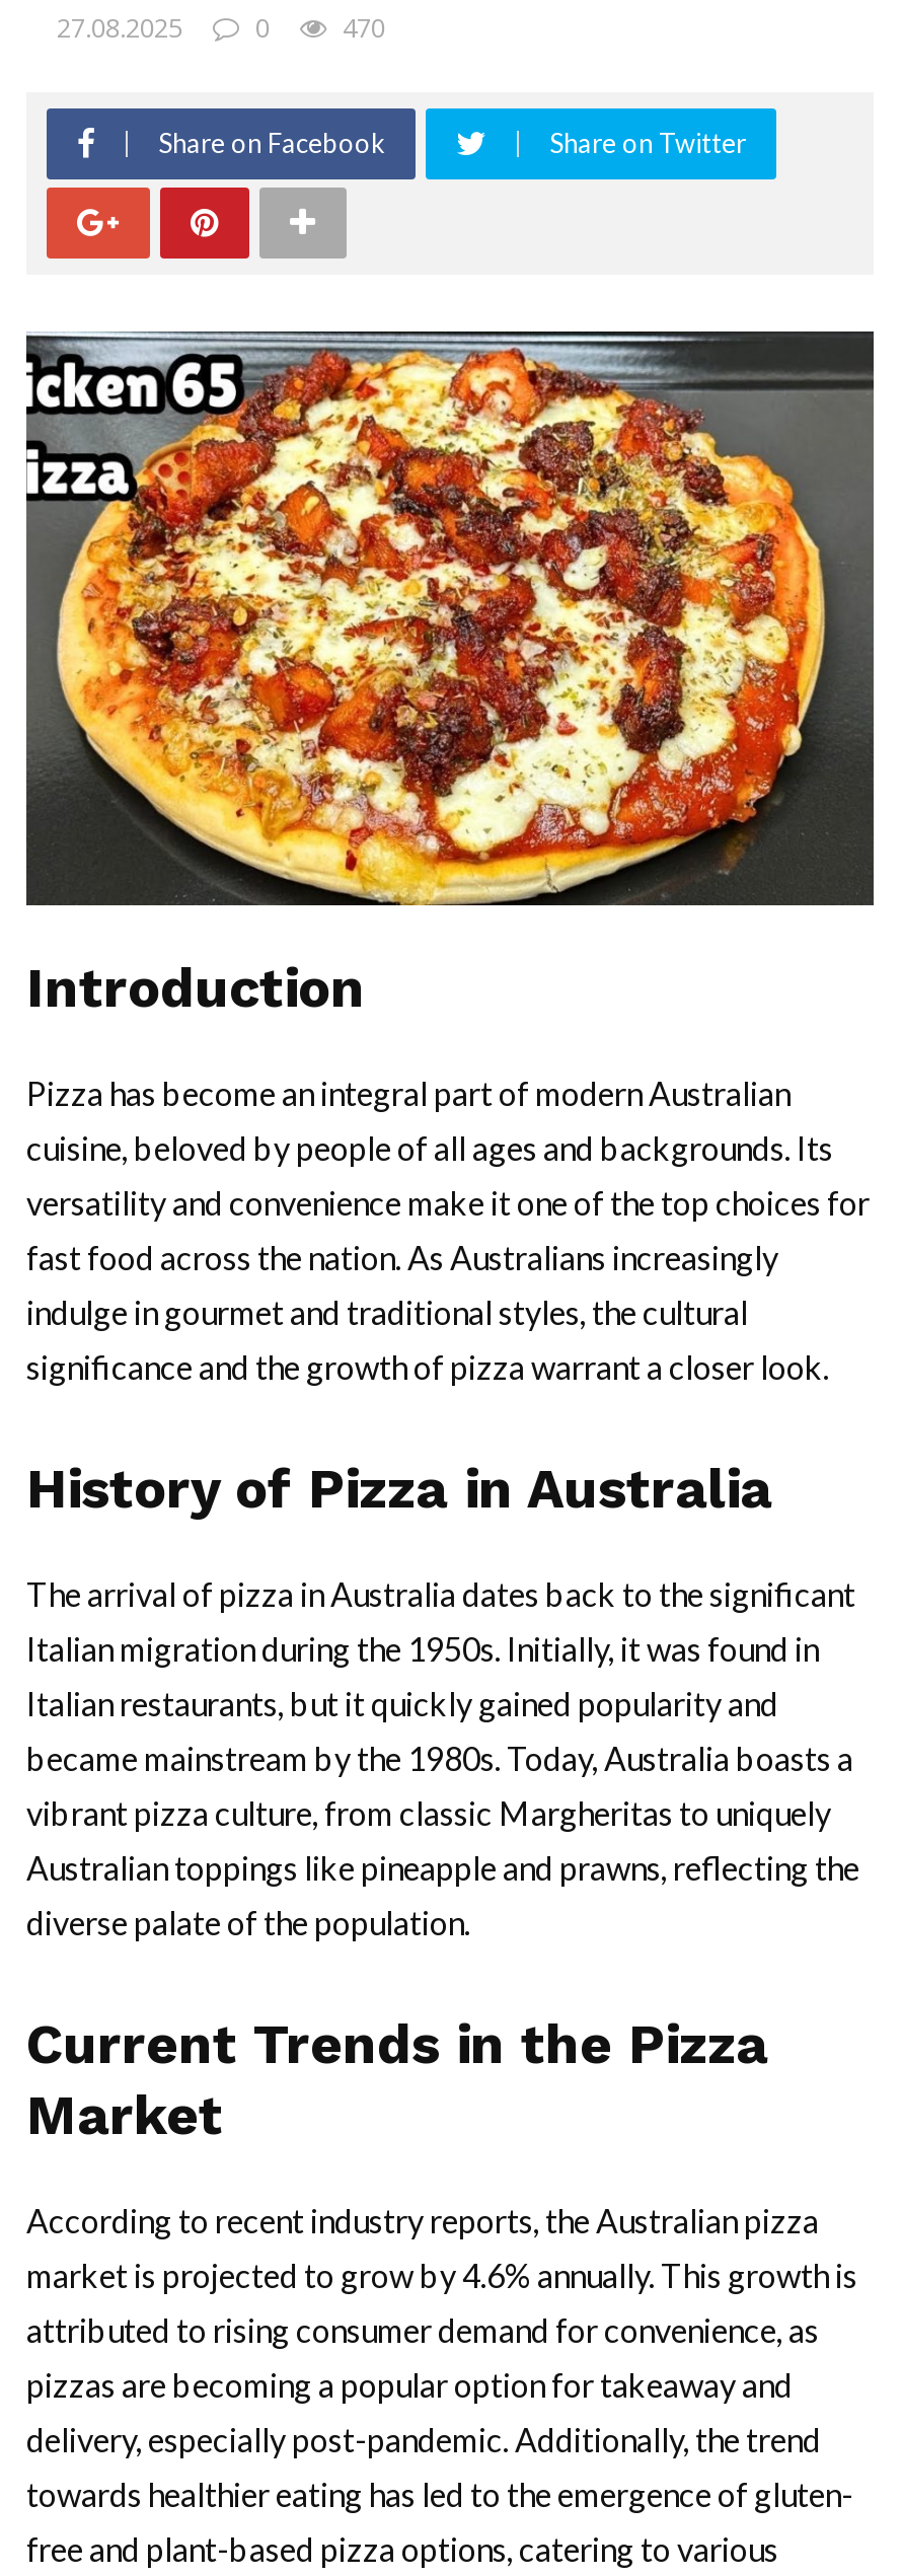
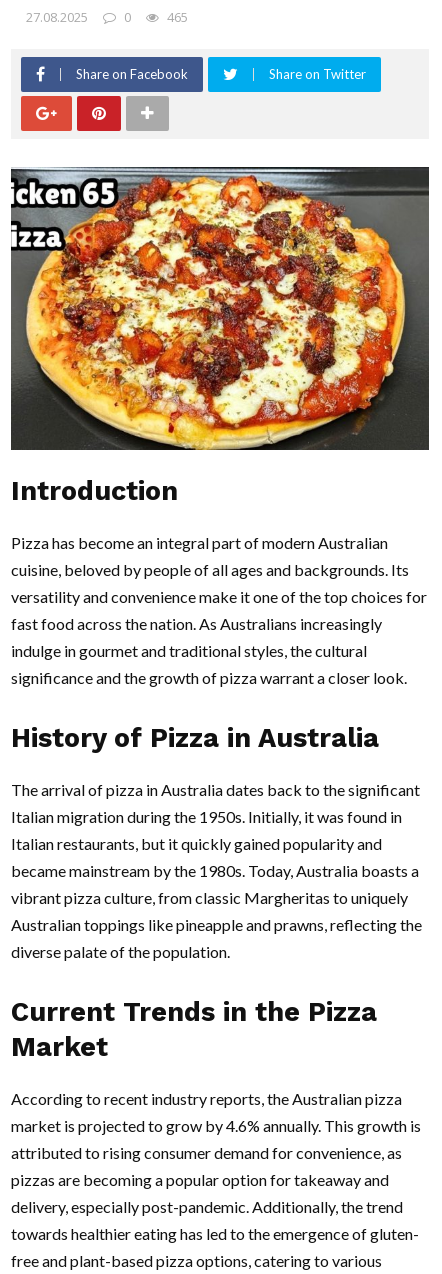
[57,9,385,46] 27.08.2025 0 470 -> [26,8,188,26] 27.08.2025 0 465

